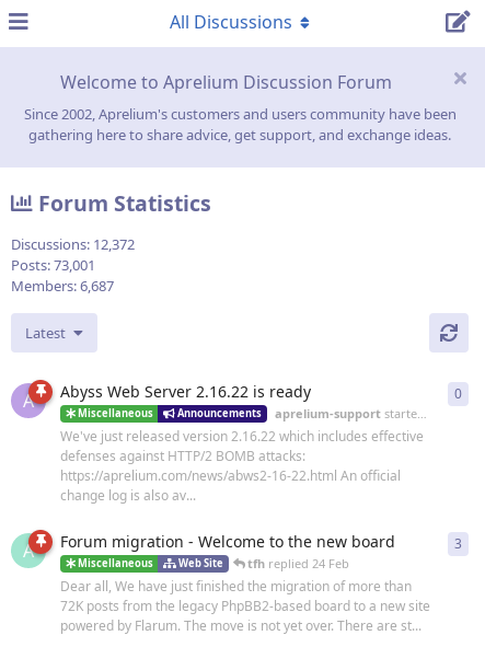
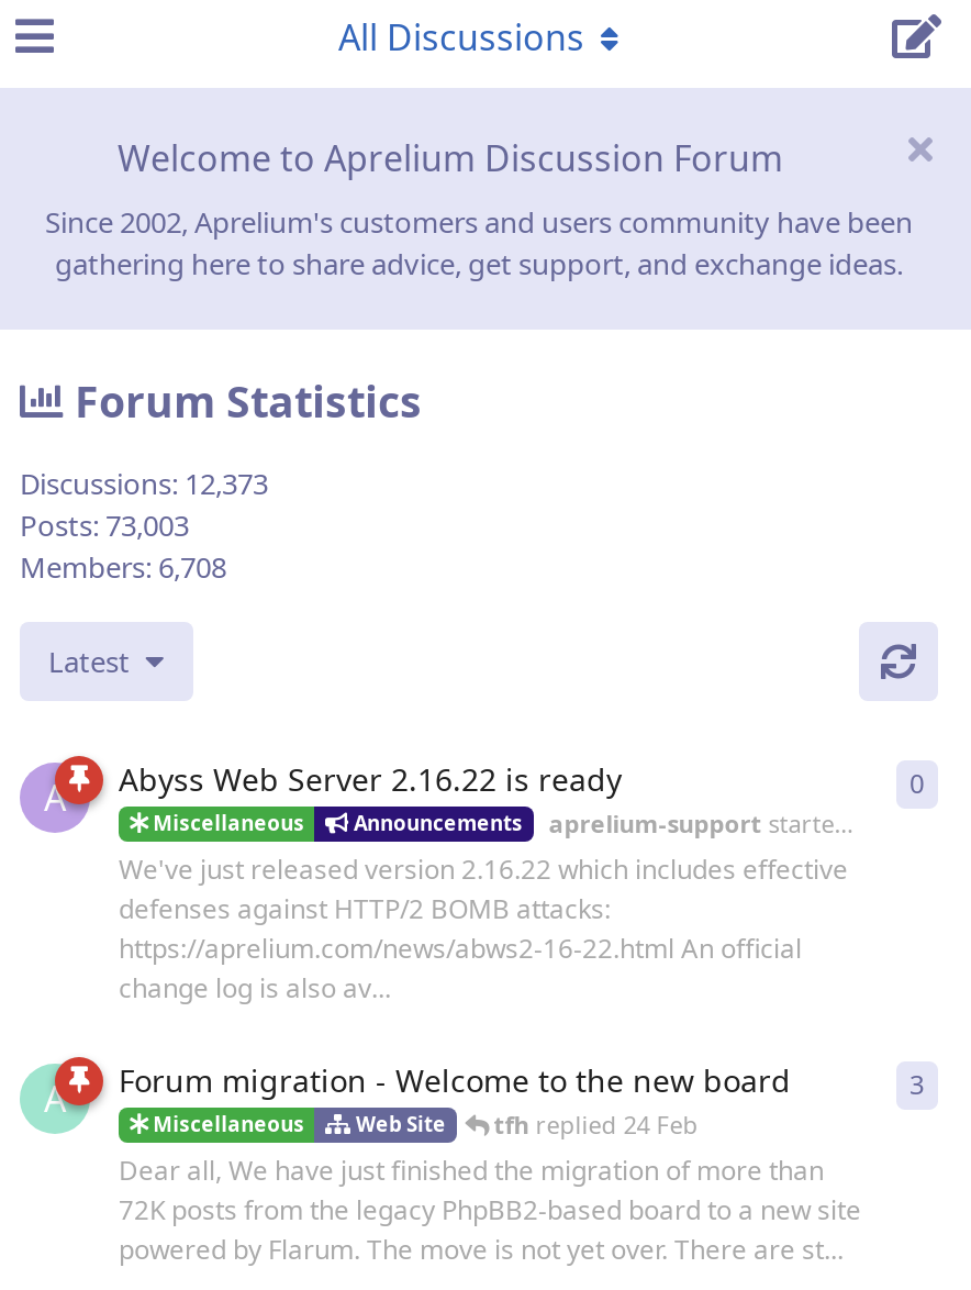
[11,234,135,254] Discussions: 12,372 -> [20,464,268,504] Discussions: 12,373
[11,255,95,275] Posts: 73,001 -> [20,506,189,545] Posts: 73,003
[11,276,114,296] Members: 6,687 -> [20,548,226,587] Members: 6,708

